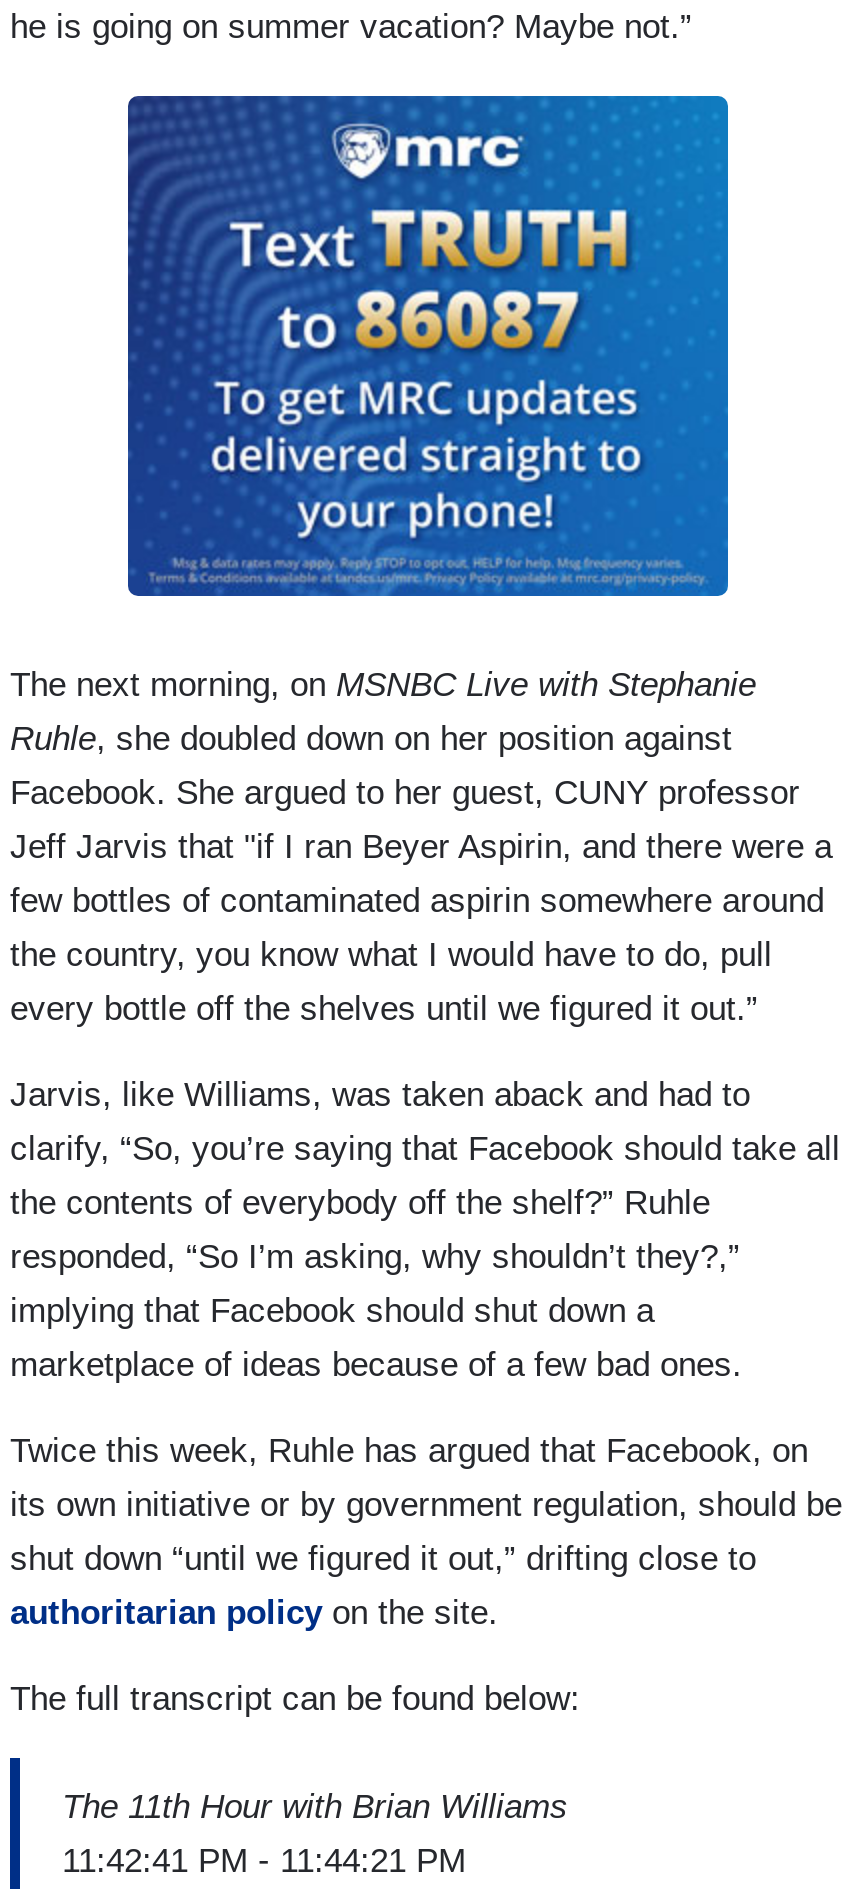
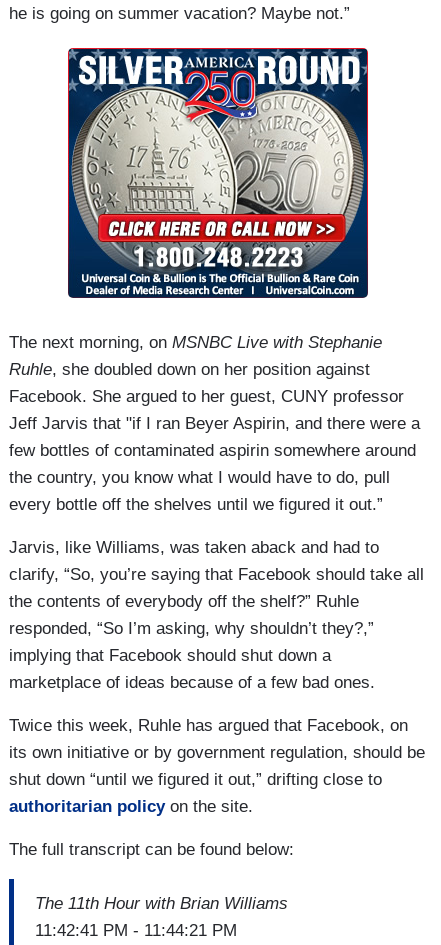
[126,94,730,598] [image] -> [67,47,369,299] [image]

